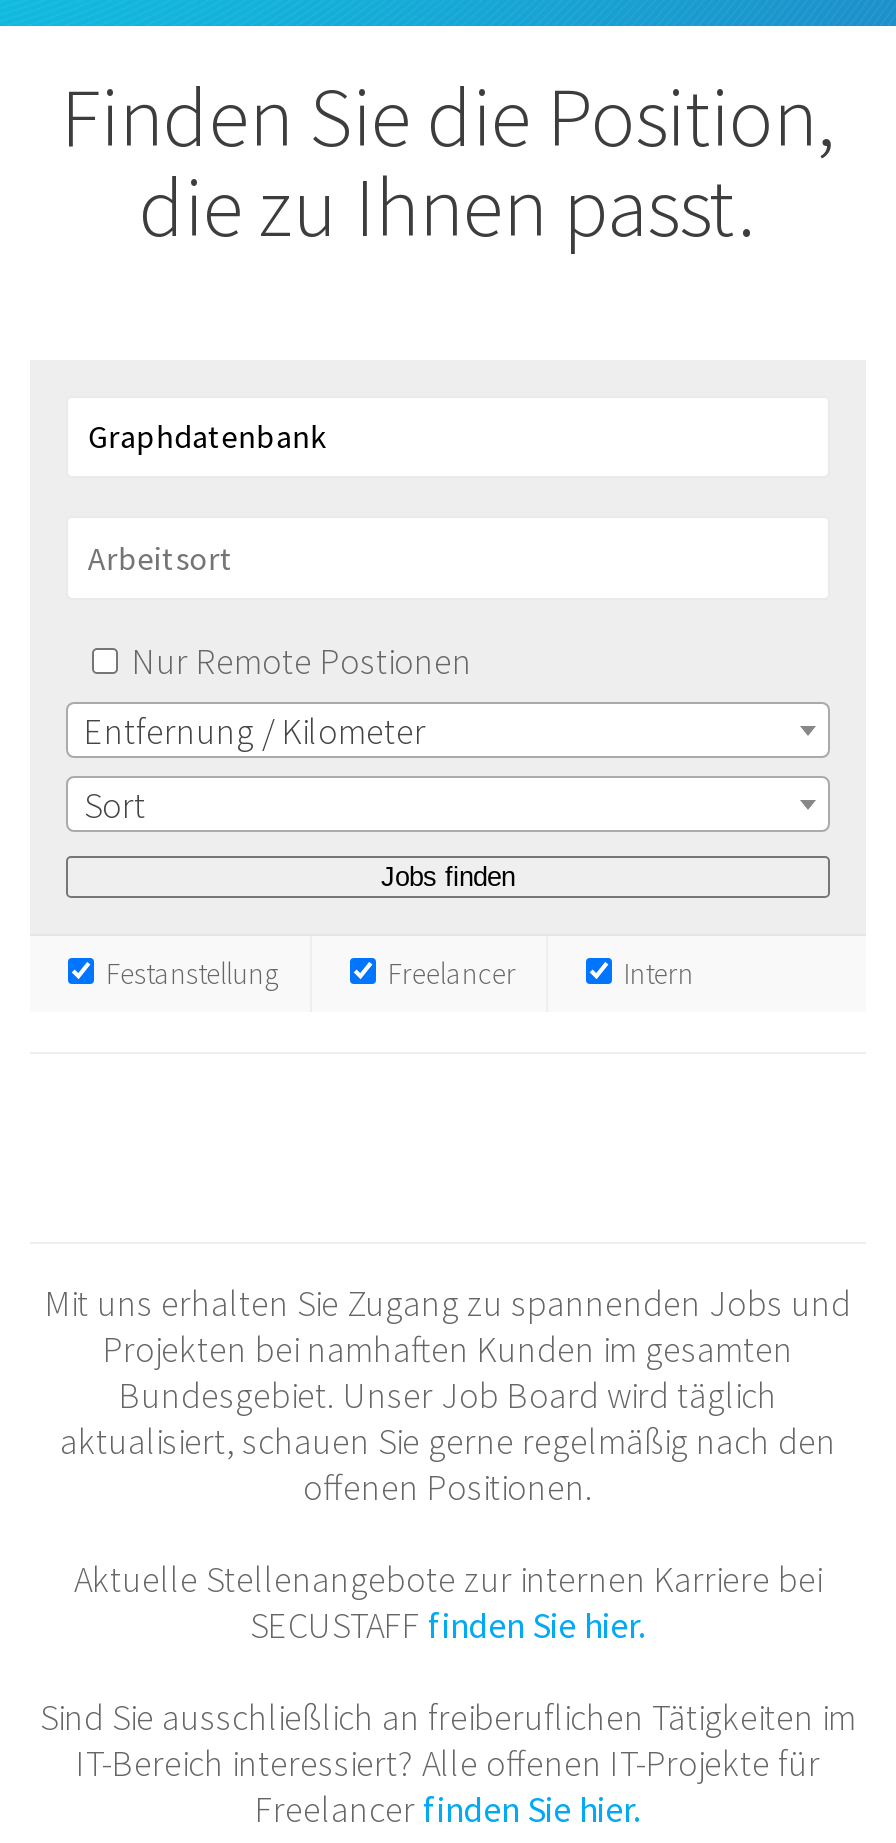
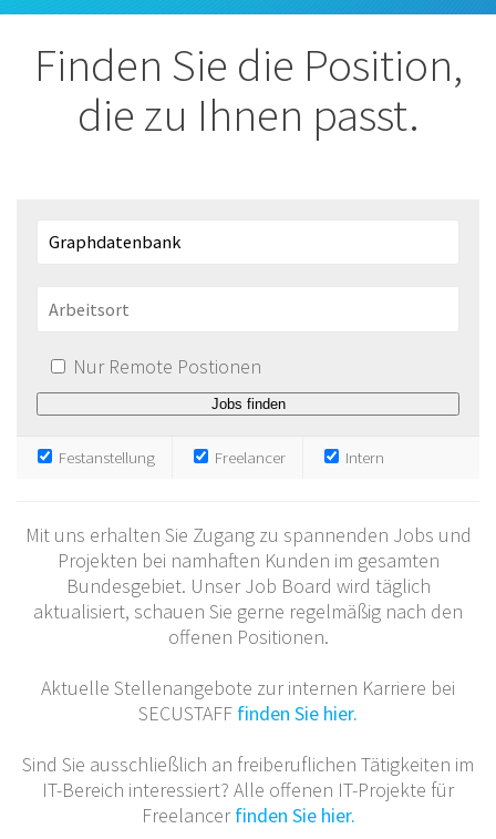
[84,708,426,828] Entfernung / Kilometer | Sort -> none

